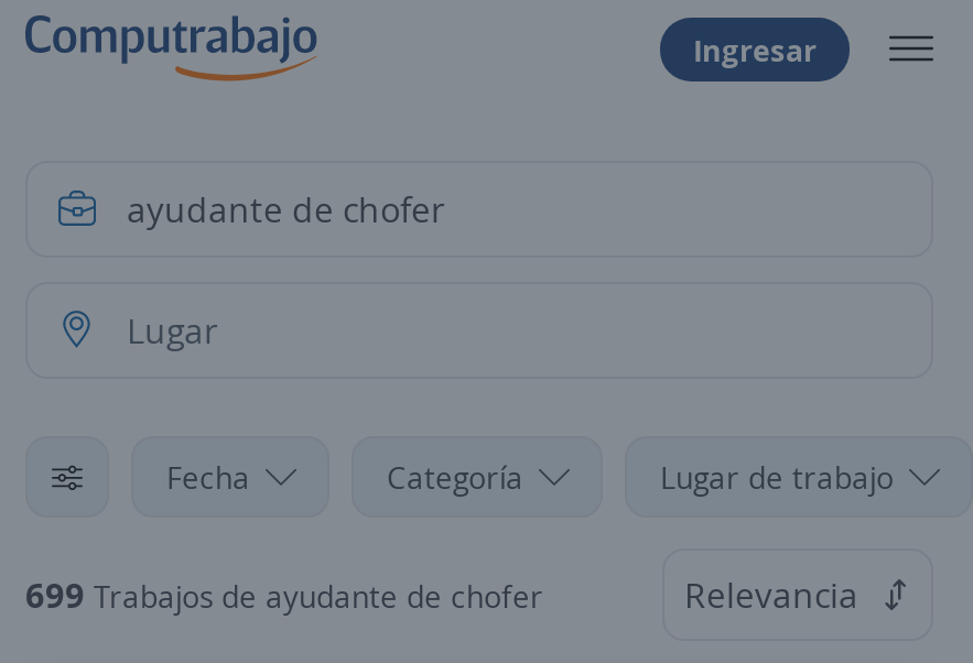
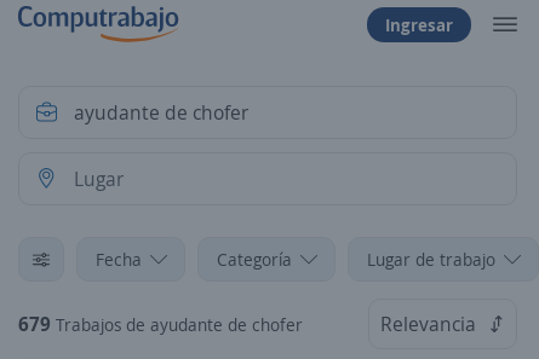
[25,570,543,619] 699 Trabajos de ayudante de chofer -> [18,311,303,337] 679 Trabajos de ayudante de chofer

